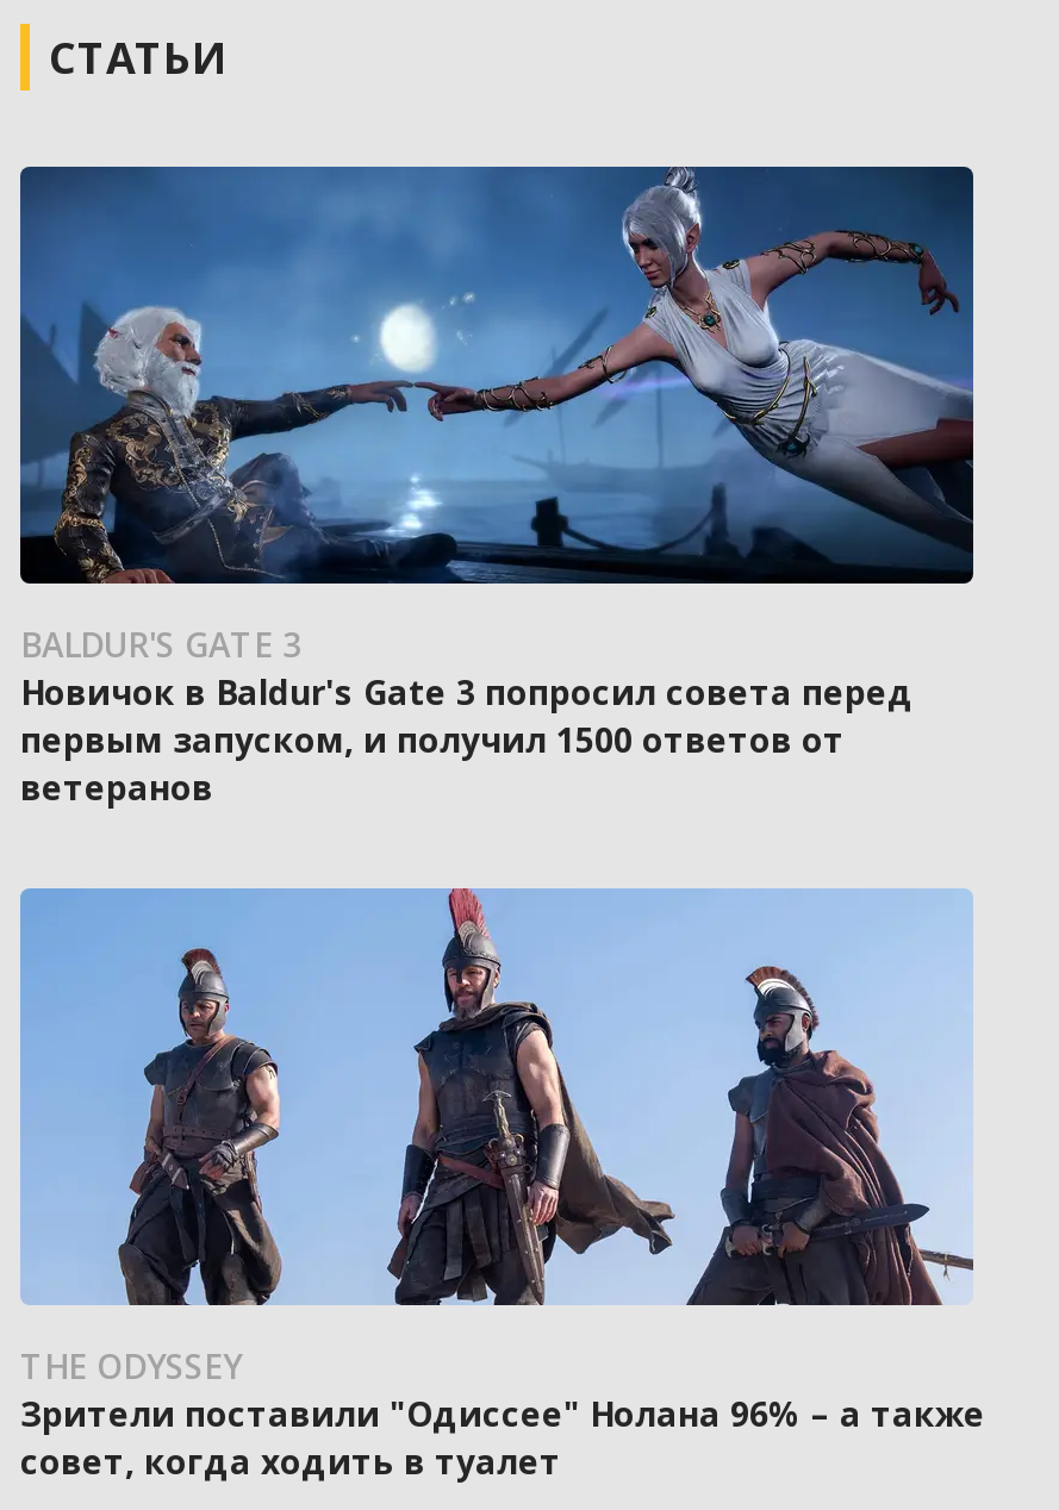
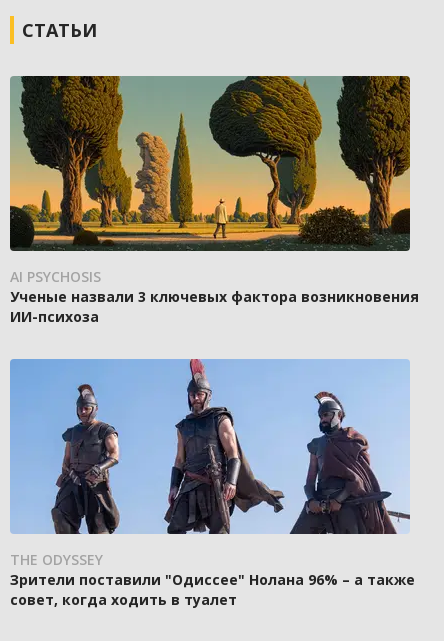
[18,164,976,810] [image] | BALDUR'S GATE 3 | Новичок в Baldur's Gate 3 попросил совета перед | первым запуском, и получил 1500 ответов от | ветеранов -> [9,75,419,326] [image] | AI PSYCHOSIS | Ученые назвали 3 ключевых фактора возникновения | ИИ-психоза

